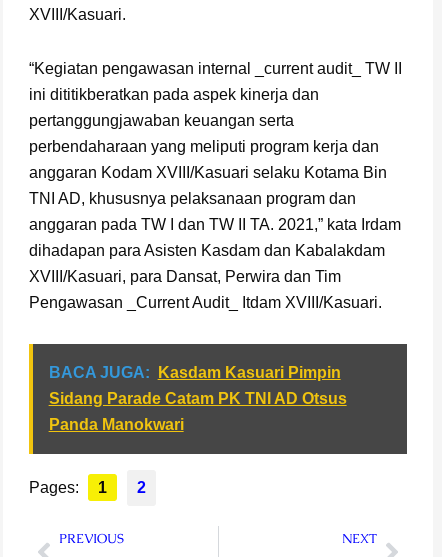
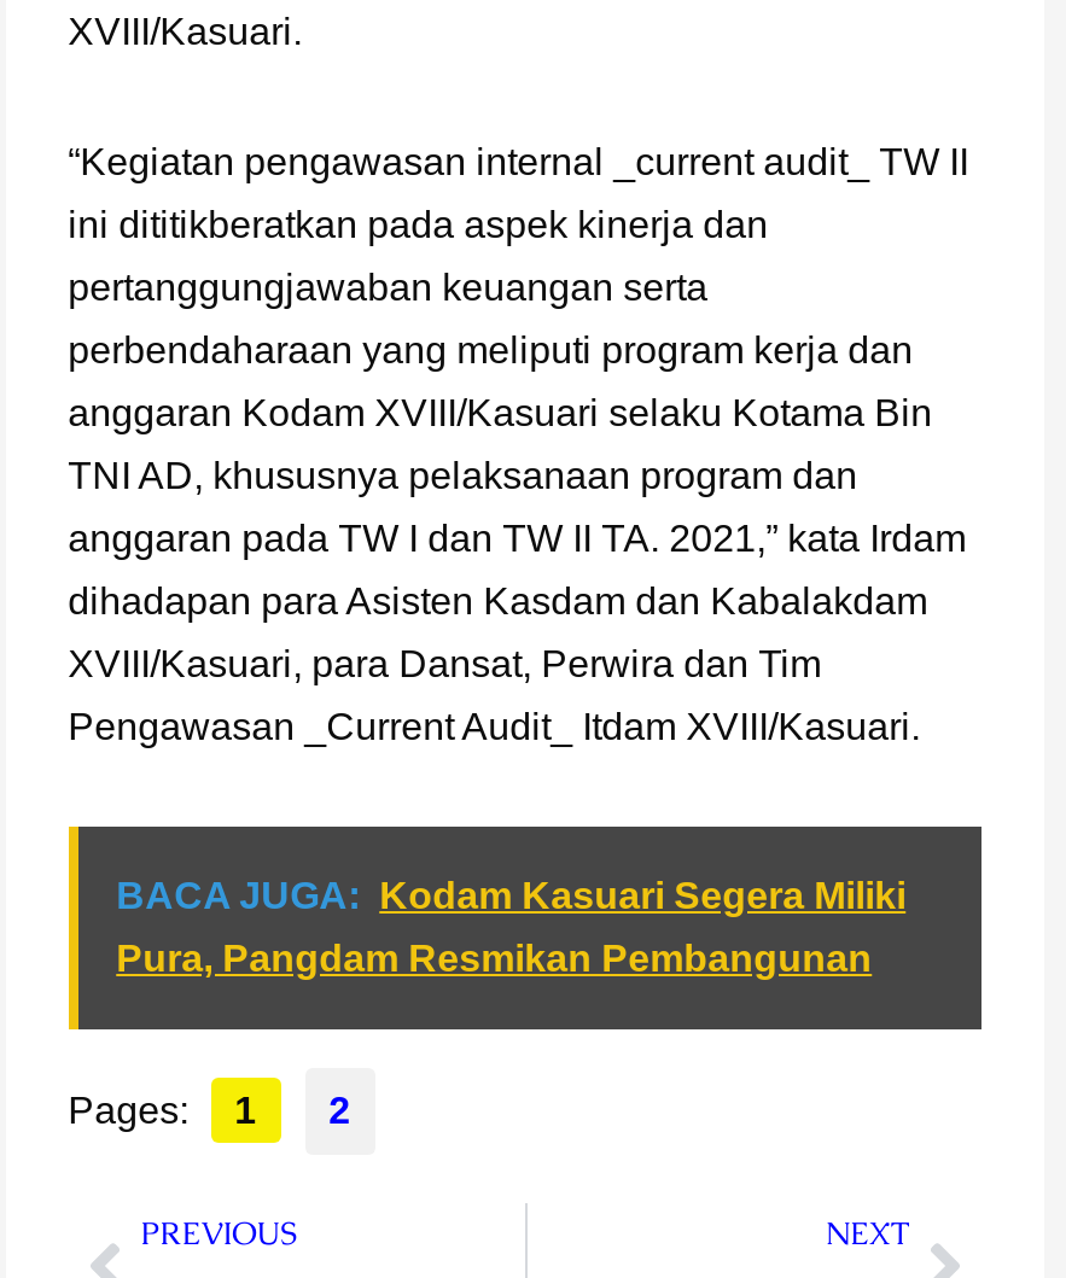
[49,364,347,433] BACA JUGA: Kasdam Kasuari Pimpin | Sidang Parade Catam PK TNI AD Otsus | Panda Manokwari -> [116,875,906,979] BACA JUGA: Kodam Kasuari Segera Miliki | Pura, Pangdam Resmikan Pembangunan

